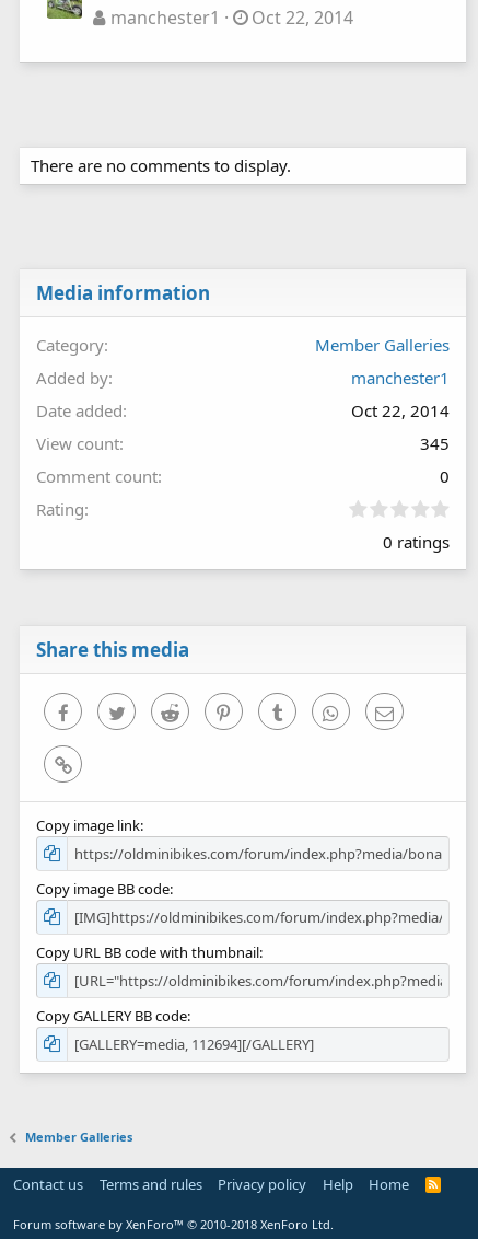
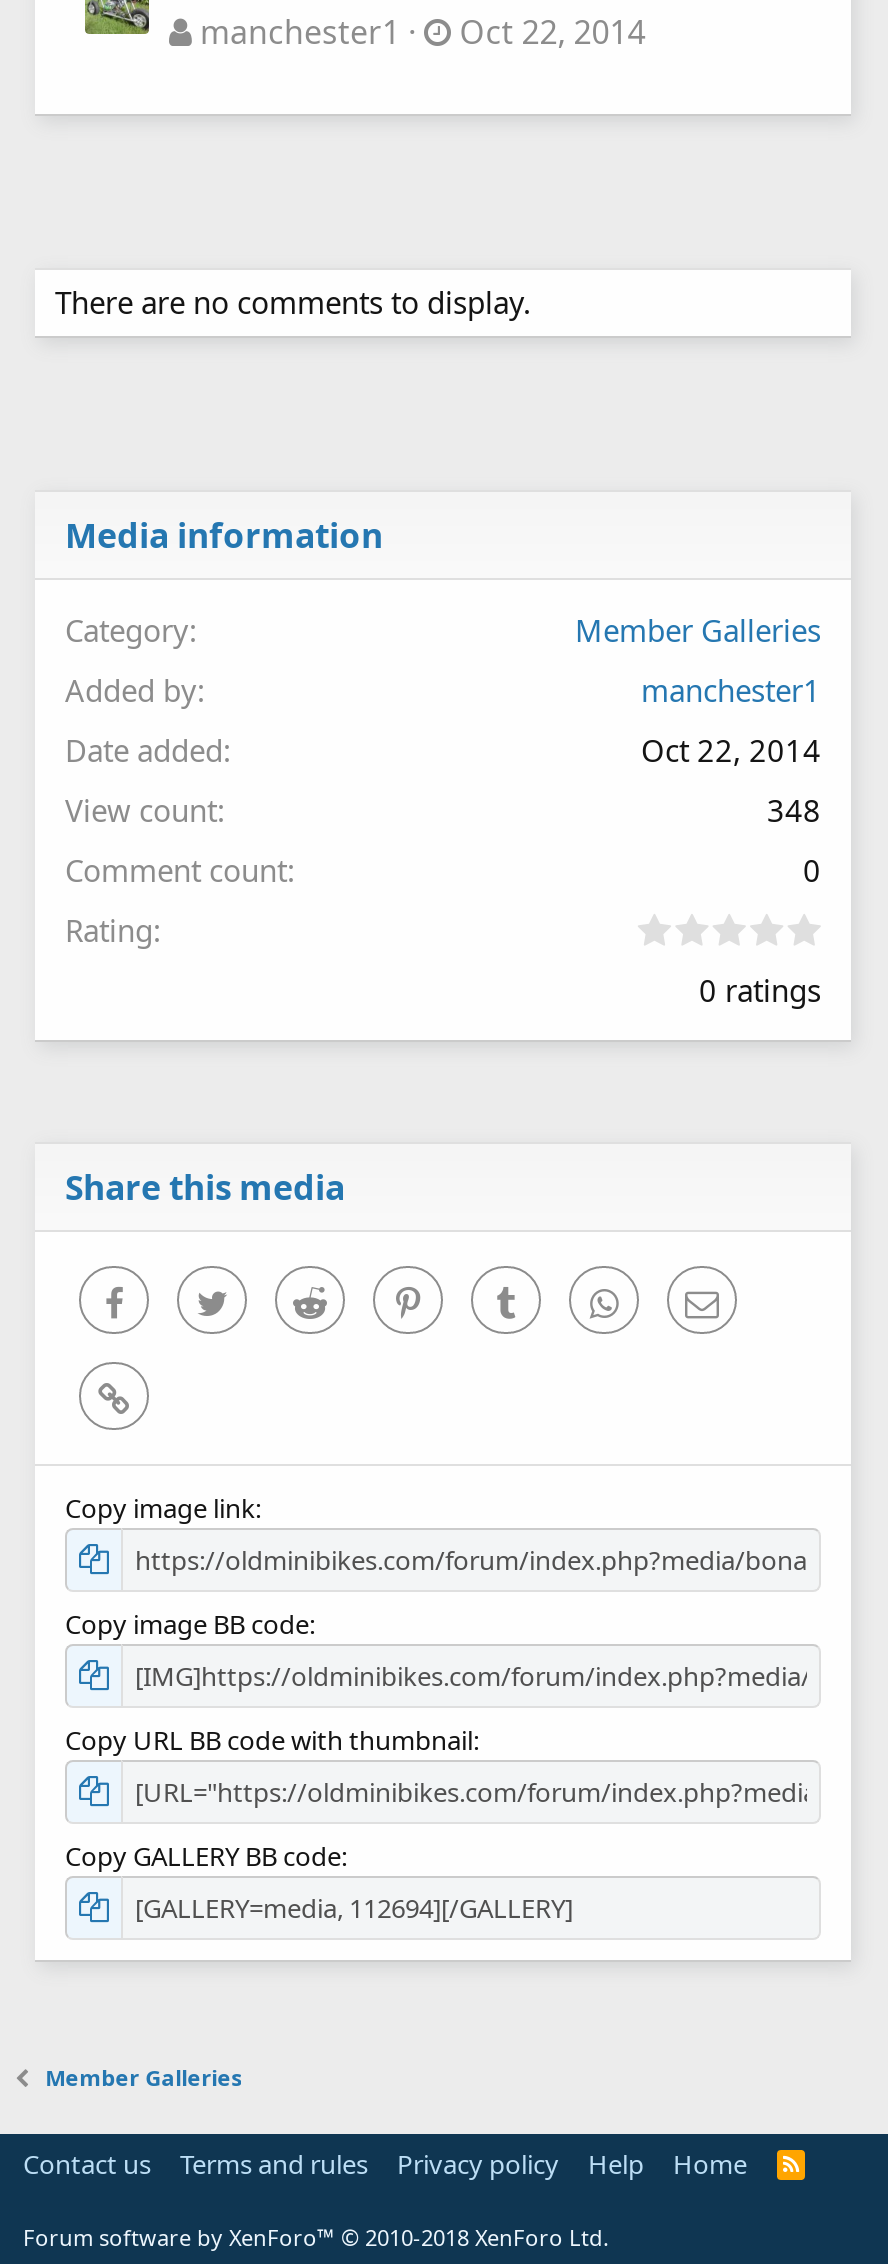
[420,432,450,454] 345 -> [767,790,821,830] 348

